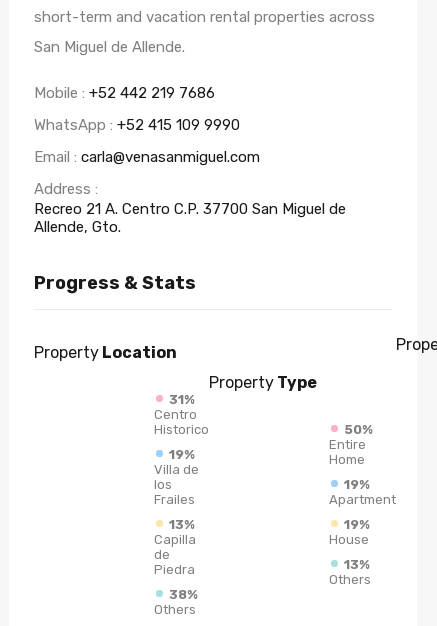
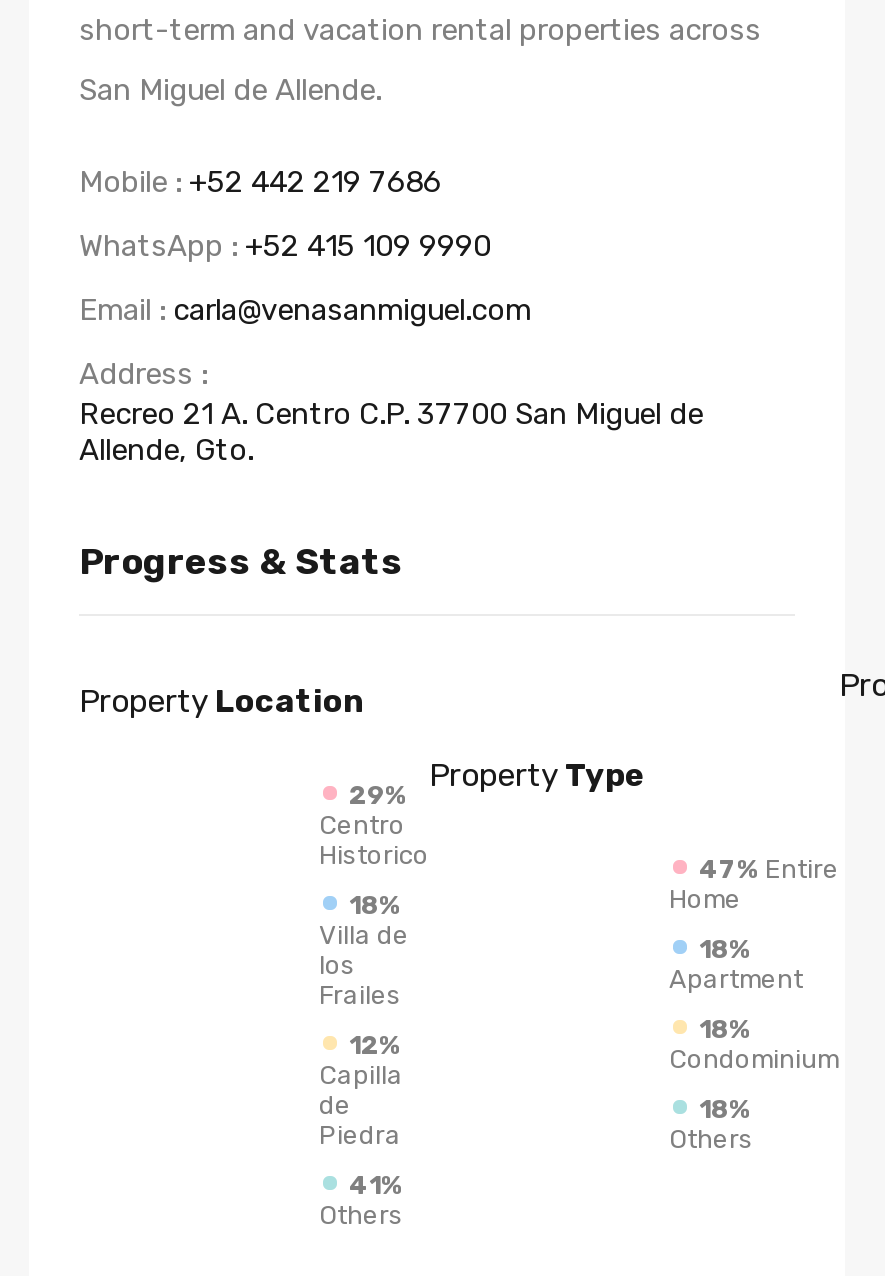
[169,391,195,406] 31% -> [349,779,407,809] 29%
[329,421,373,451] 50% | Entire -> [699,854,839,884] 47% Entire
[169,446,195,461] 19% -> [349,889,401,919] 18%
[344,476,370,491] 19% -> [699,934,751,964] 18%
[169,516,195,531] 13% -> [349,1029,401,1059] 12%
[329,516,370,546] 19% | House -> [669,1014,839,1074] 18% | Condominium
[344,556,370,571] 13% -> [699,1094,751,1124] 18%
[169,586,198,601] 38% -> [349,1169,403,1199] 41%

